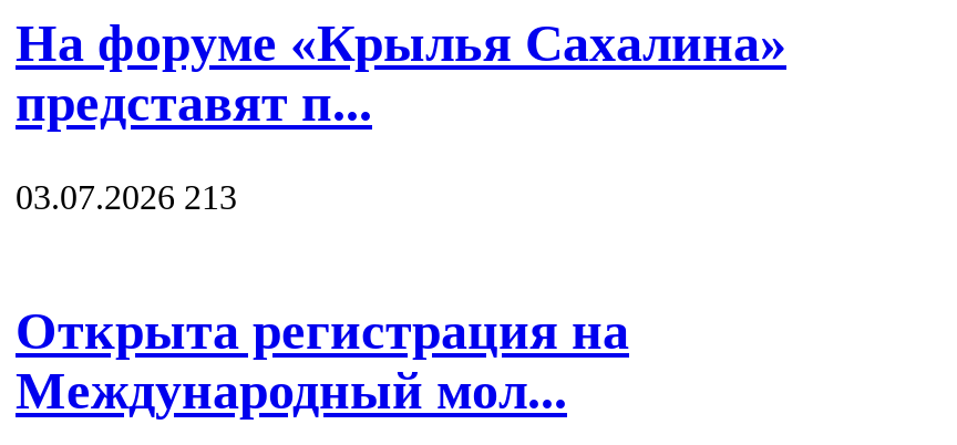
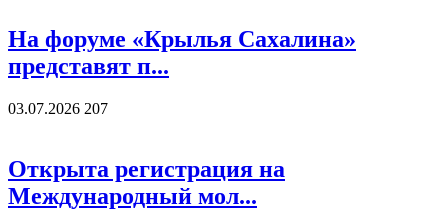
[16,178,237,215] 03.07.2026 213 -> [8,100,108,117] 03.07.2026 207

